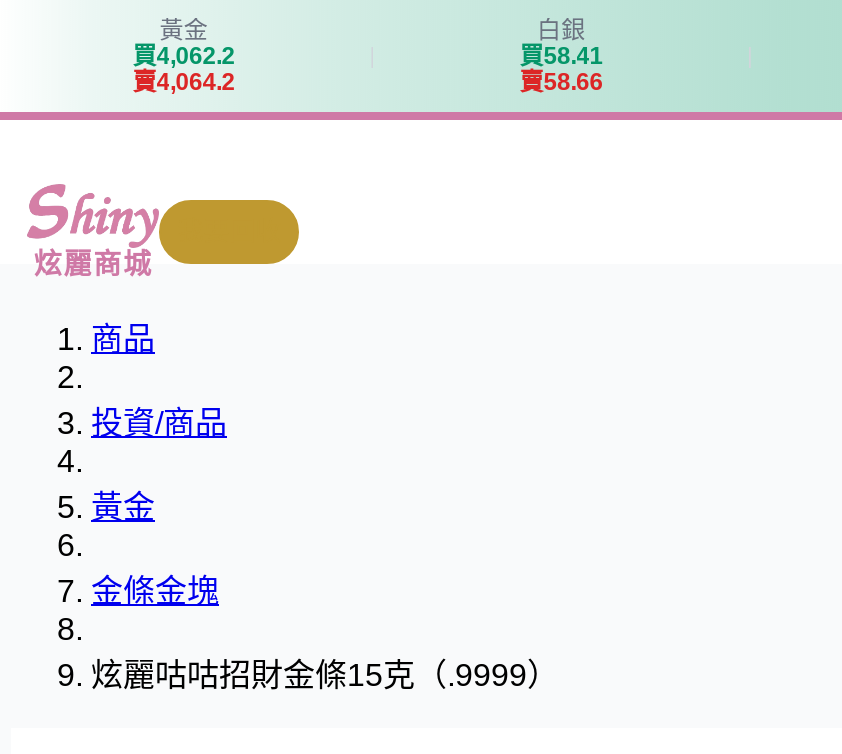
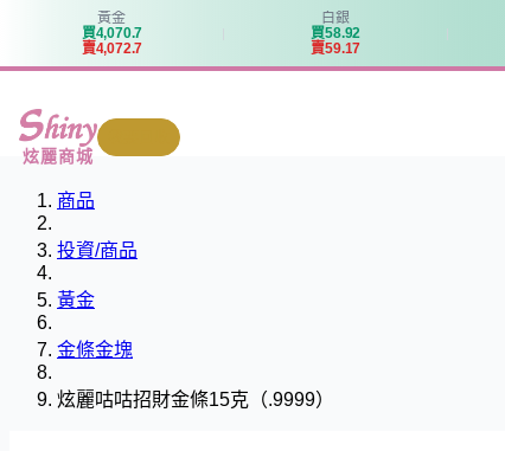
[132,41,235,69] 買4,062.2 -> [81,24,142,41] 買4,070.7
[519,41,603,69] 買58.41 -> [311,24,360,41] 買58.92
[132,67,235,95] 賣4,064.2 -> [81,40,142,56] 賣4,072.7
[519,67,603,95] 賣58.66 -> [311,40,360,56] 賣59.17

